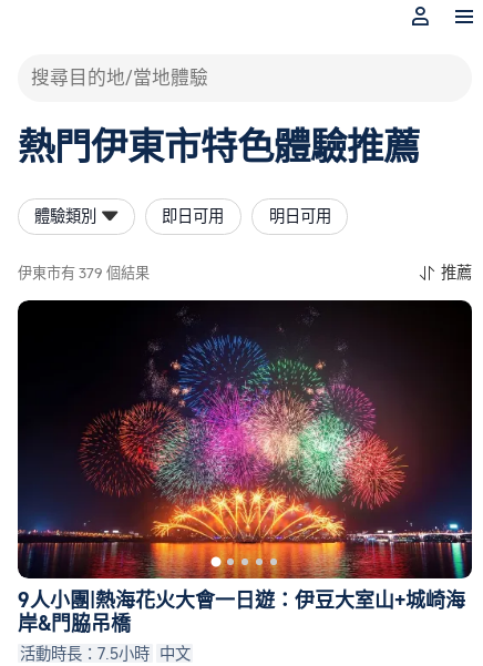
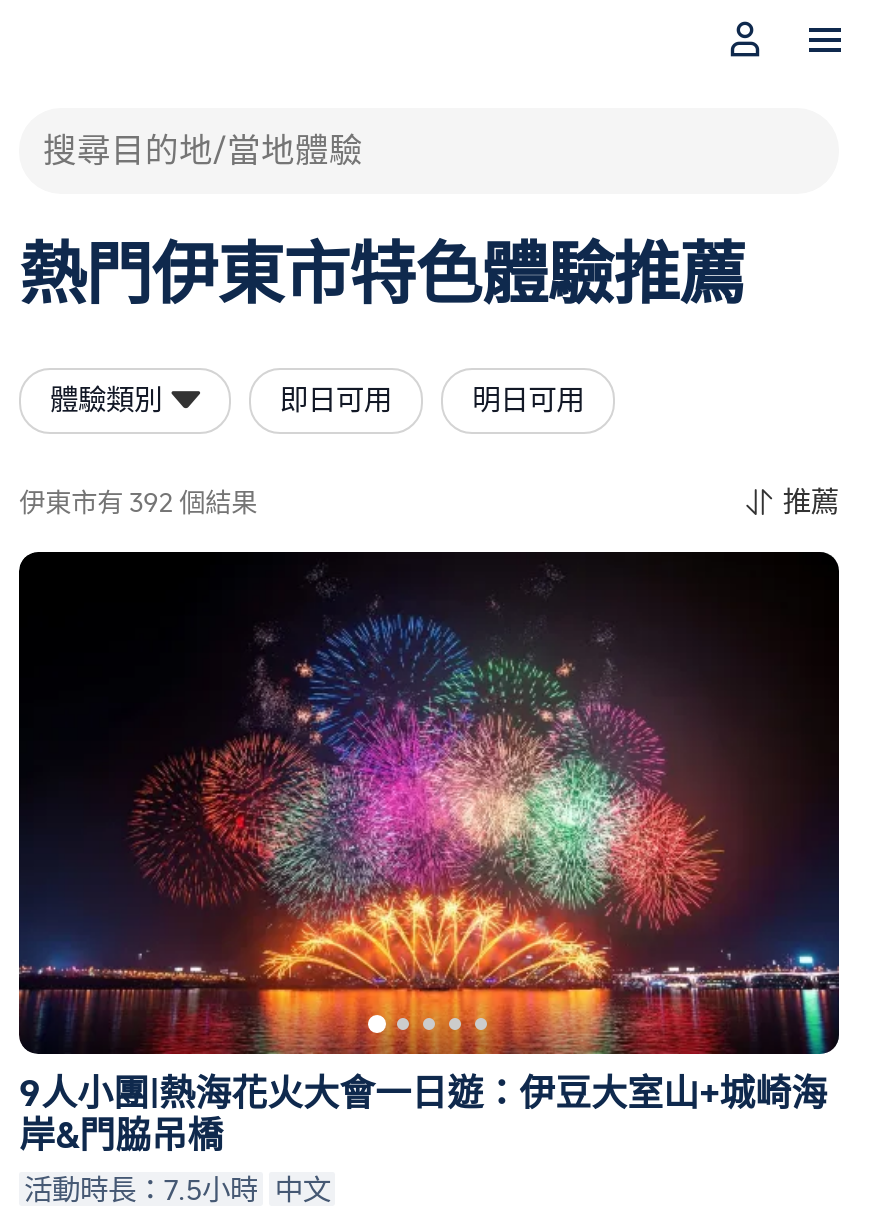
[18,264,150,281] 伊東市有 379 個結果 -> [19,487,257,517] 伊東市有 392 個結果

